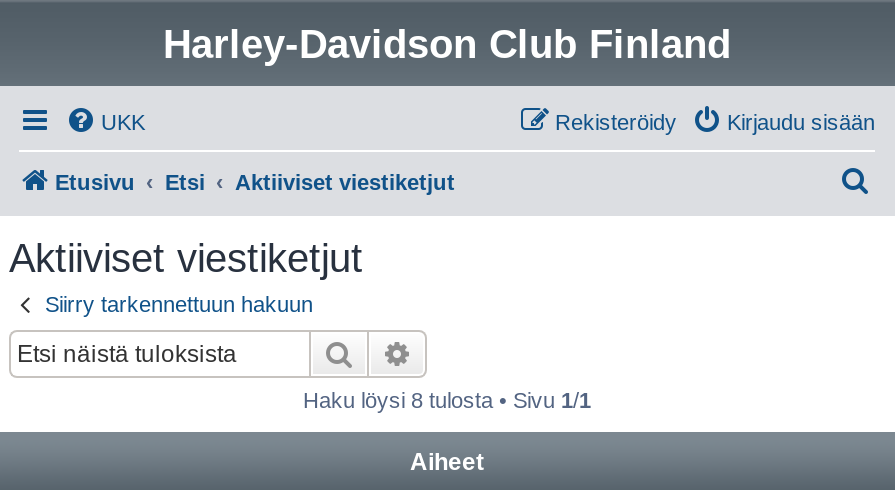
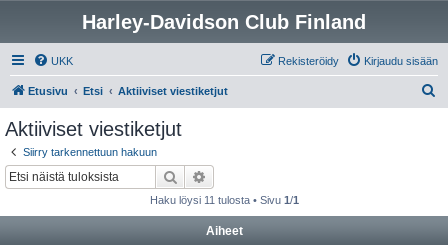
[303,387,591,411] Haku löysi 8 tulosta • Sivu 1/1 -> [149,193,298,205] Haku löysi 11 tulosta • Sivu 1/1

